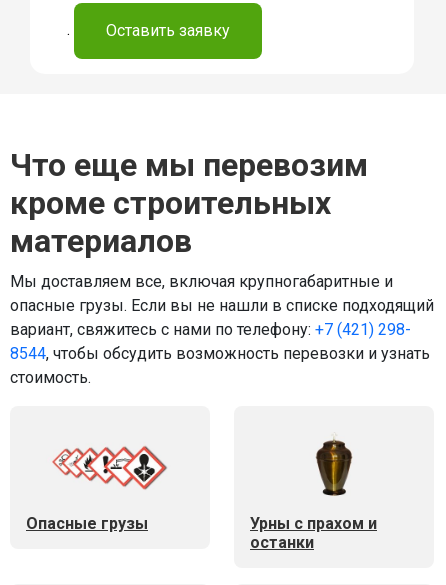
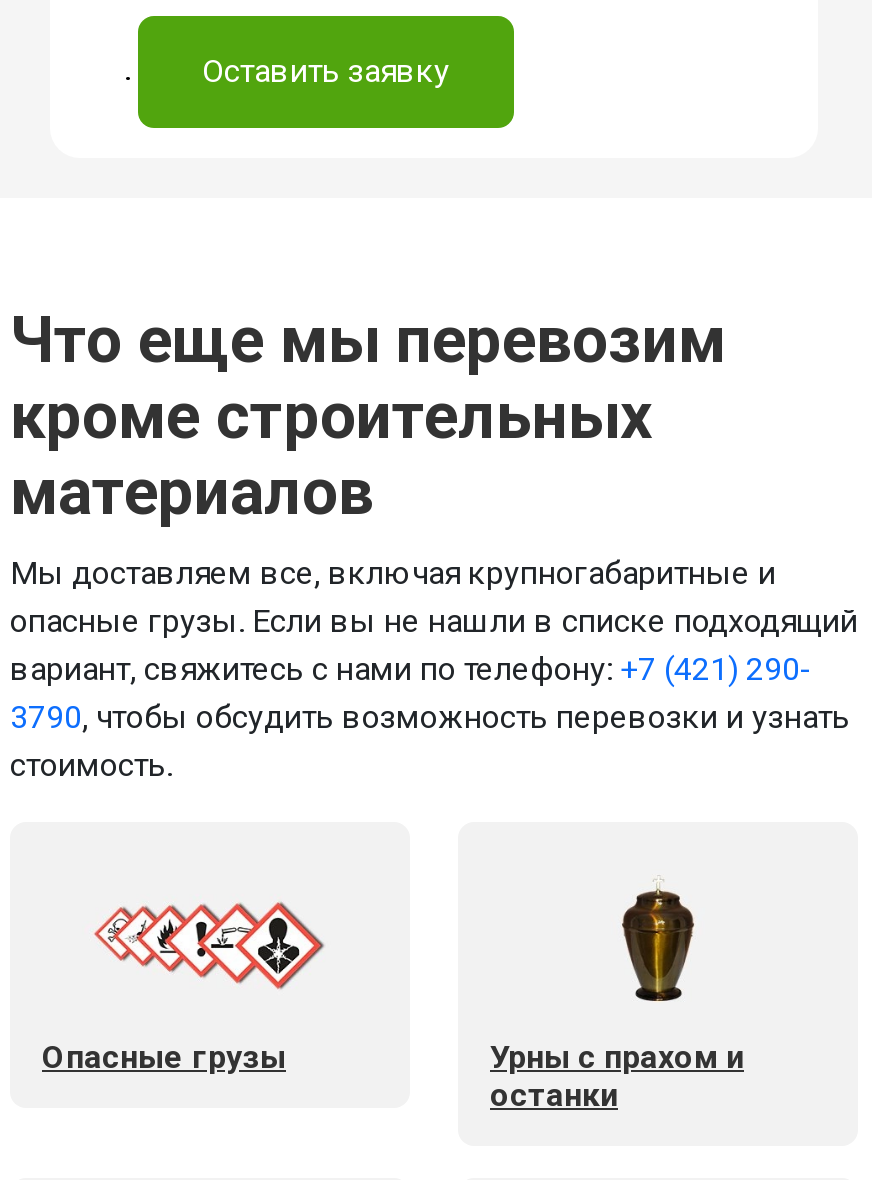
[10,320,411,339] вариант, свяжитесь с нами по телефону: +7 (421) 298- -> [10,649,812,687] вариант, свяжитесь с нами по телефону: +7 (421) 290-
[10,344,430,363] 8544, чтобы обсудить возможность перевозки и узнать -> [10,697,850,735] 3790, чтобы обсудить возможность перевозки и узнать

